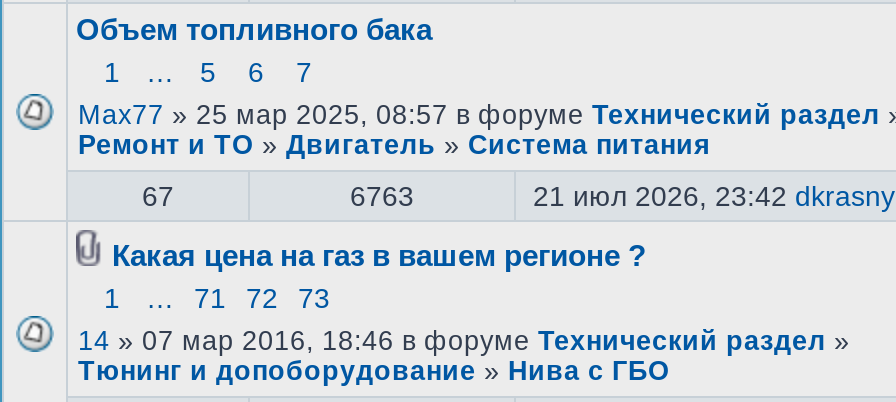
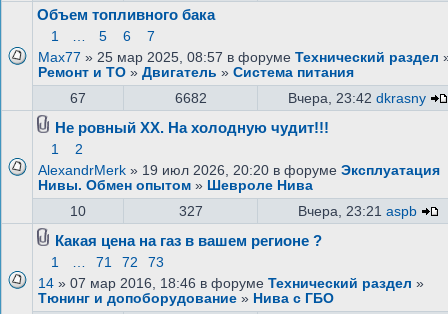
[350,180,895,212] 6763 | 21 июл 2026, 23:42 dkrasny -> [38,90,440,219] 6682 | Вчера, 23:42 dkrasny | Не ровный ХХ. На холодную чудит!!! | 1 | 2 | AlexandrMerk» 19 июл 2026, 20:20 в форуме Эксплуатация | Нивы. Обмен опытом» Шевроле Нива | 10 | 327 | Вчера, 23:21 aspb

